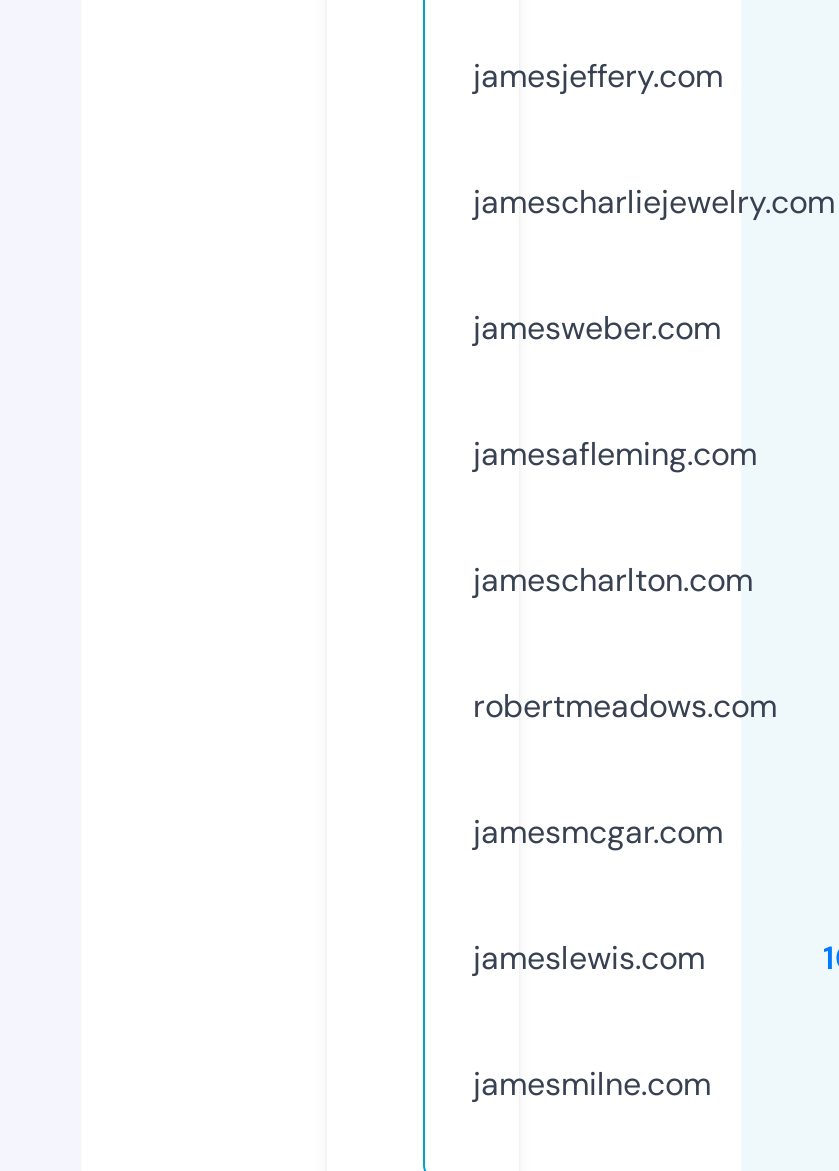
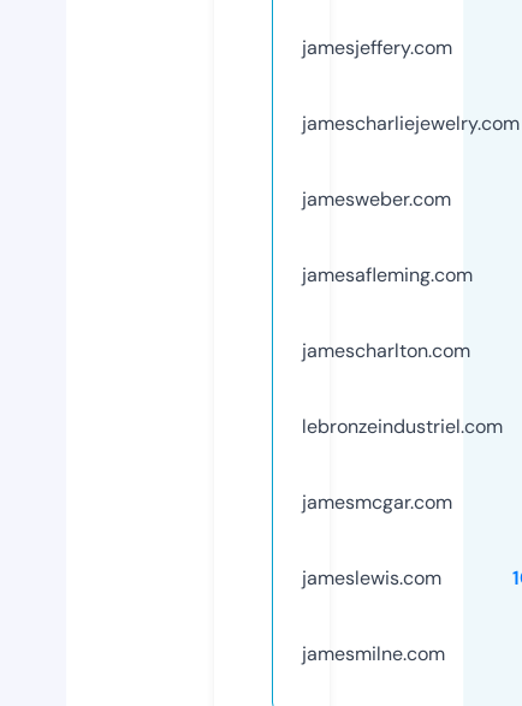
[473,685,777,727] robertmeadows.com -> [302,413,503,439] lebronzeindustriel.com

